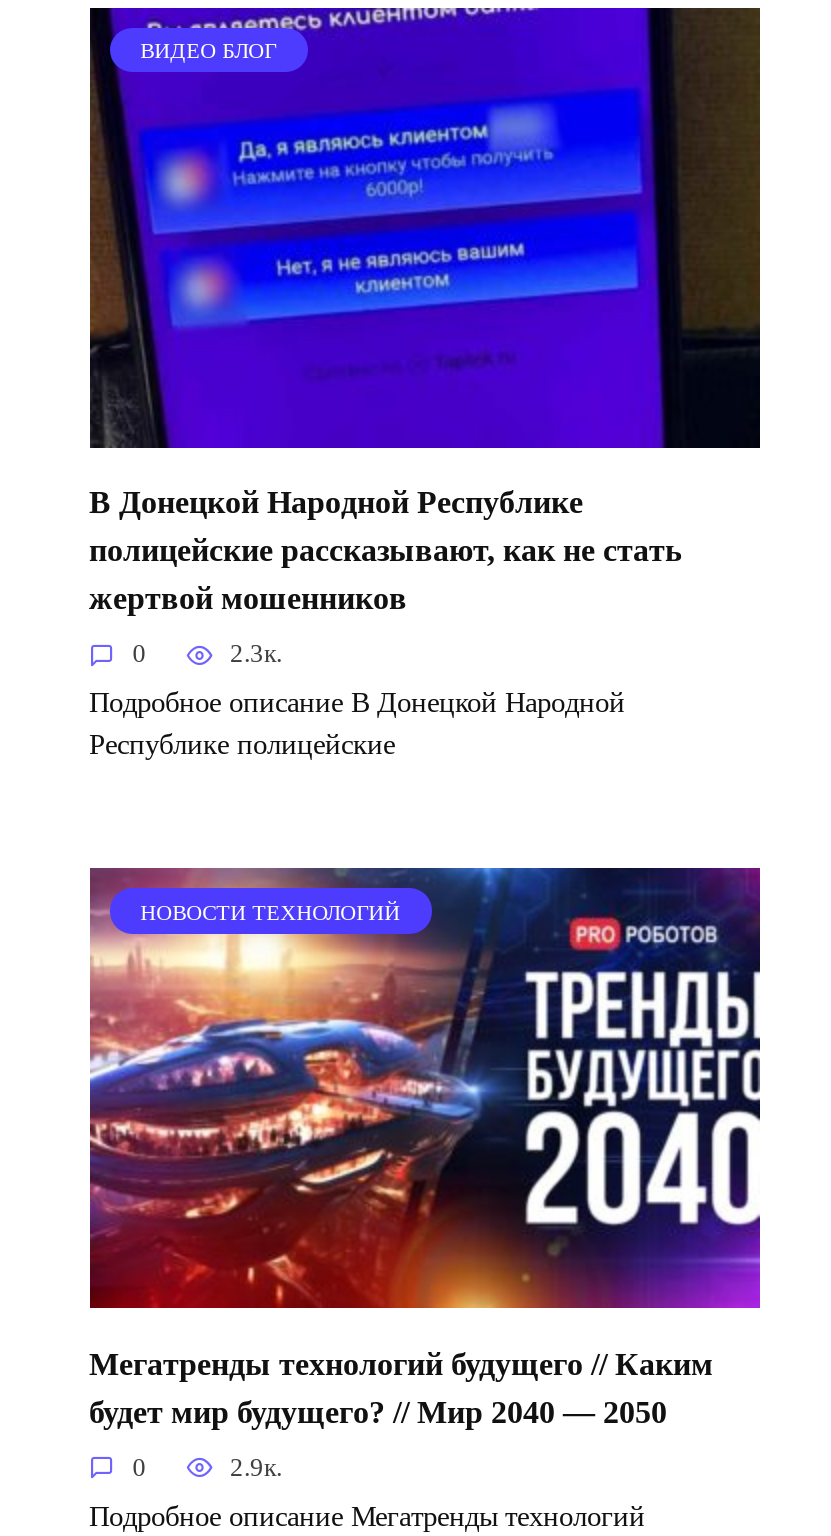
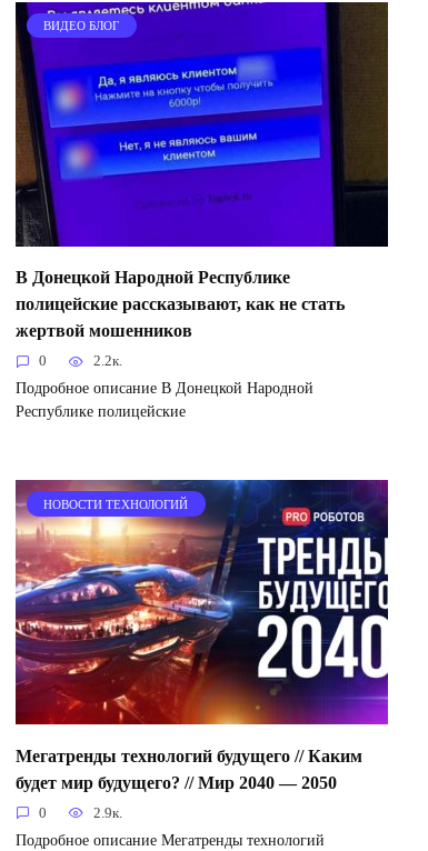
[230,640,282,668] 2.3к. -> [93,353,122,369] 2.2к.

